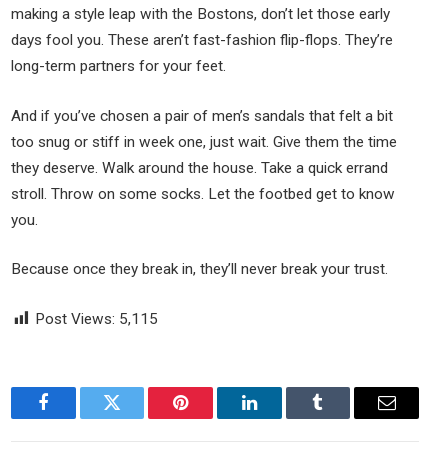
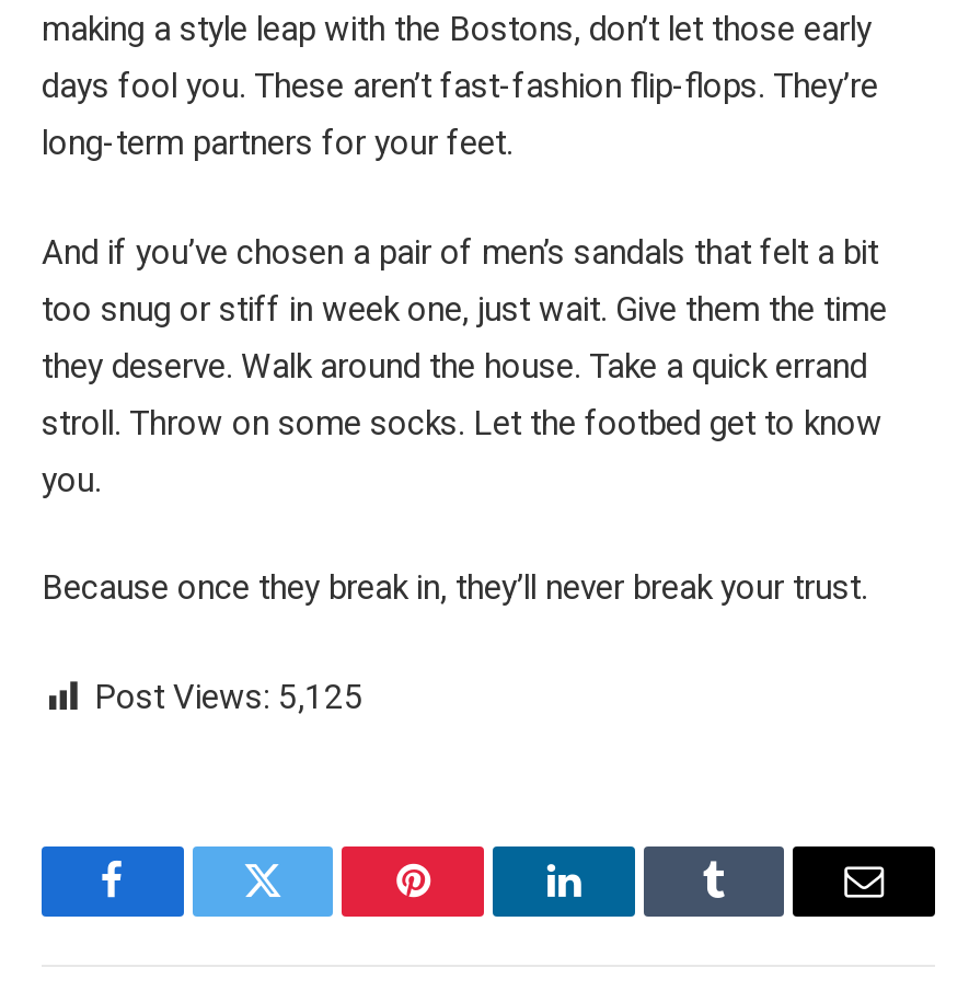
[35,310,158,328] Post Views: 5,115 -> [94,677,364,717] Post Views: 5,125

